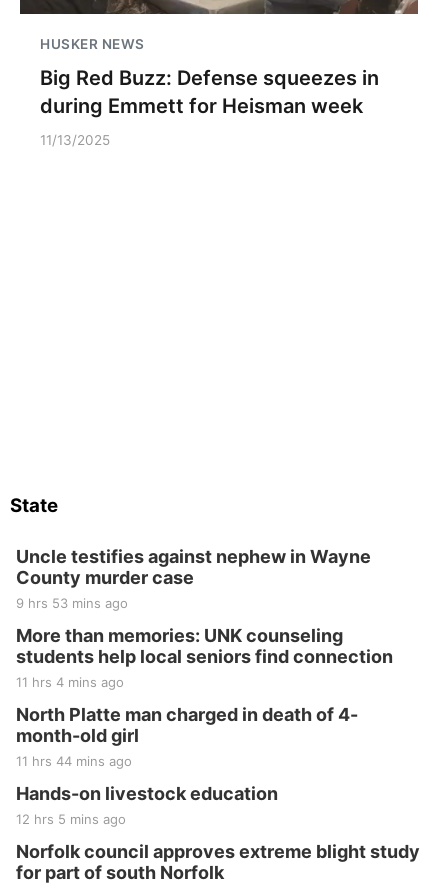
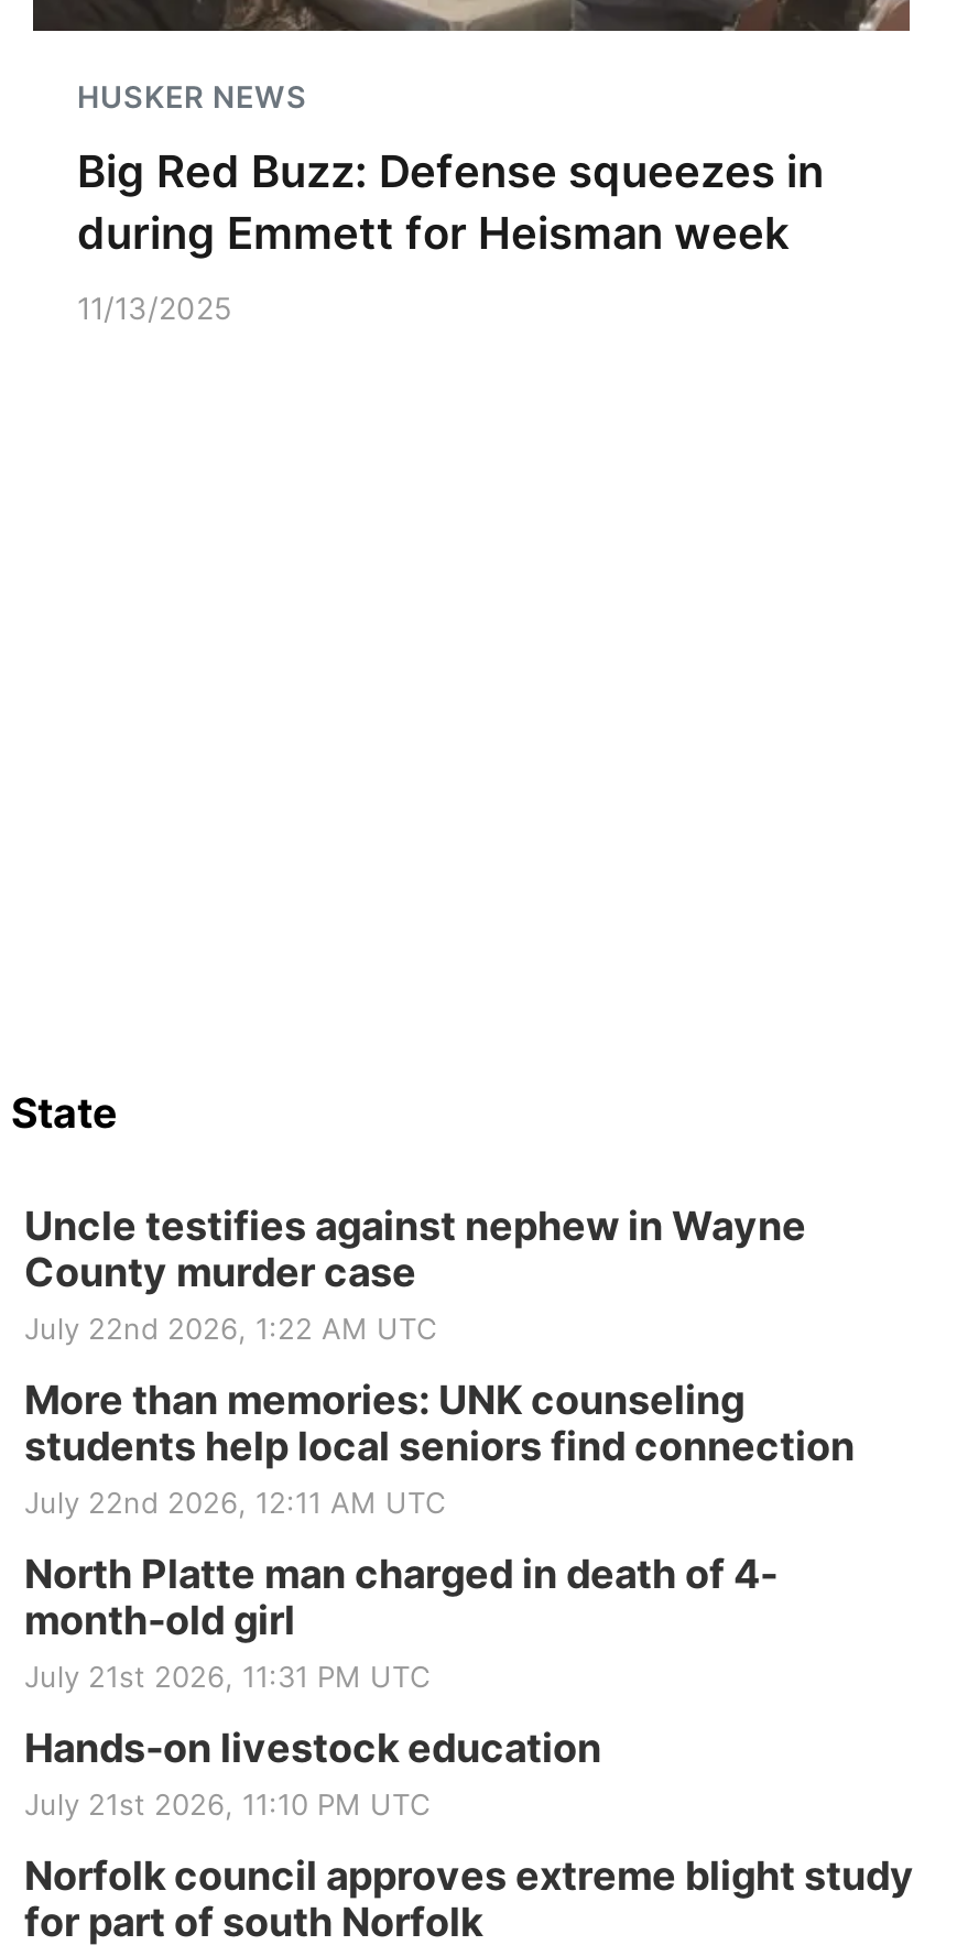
[16,595,128,611] 9 hrs 53 mins ago -> [24,1311,436,1346] July 22nd 2026, 1:22 AM UTC
[16,674,124,690] 11 hrs 4 mins ago -> [24,1485,445,1520] July 22nd 2026, 12:11 AM UTC
[16,753,132,769] 11 hrs 44 mins ago -> [24,1659,429,1694] July 21st 2026, 11:31 PM UTC
[16,811,126,827] 12 hrs 5 mins ago -> [24,1786,429,1822] July 21st 2026, 11:10 PM UTC

